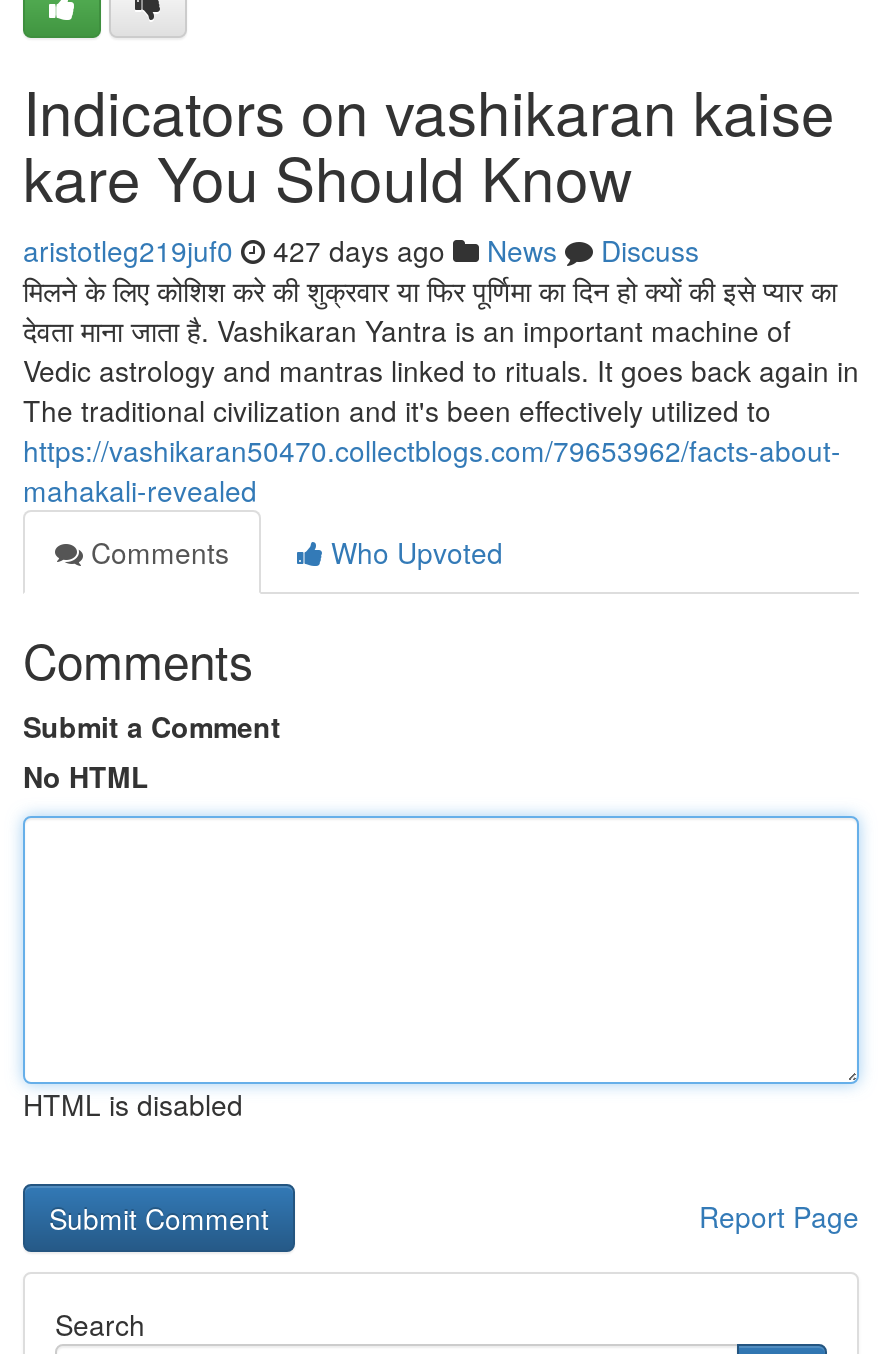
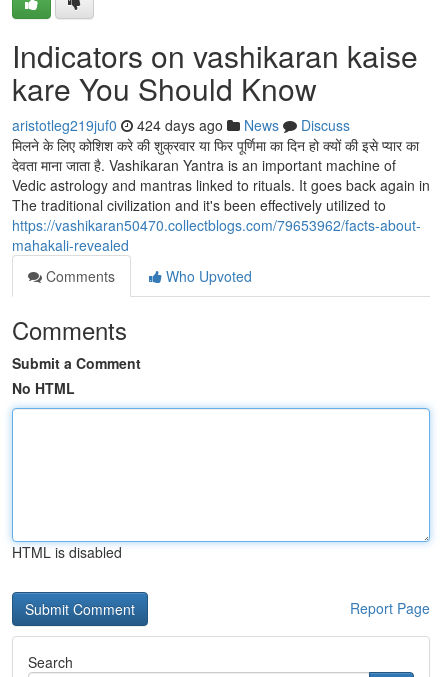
[23,230,699,270] aristotleg219juf0 427 days ago News Discuss -> [12,115,350,135] aristotleg219juf0 424 days ago News Discuss

